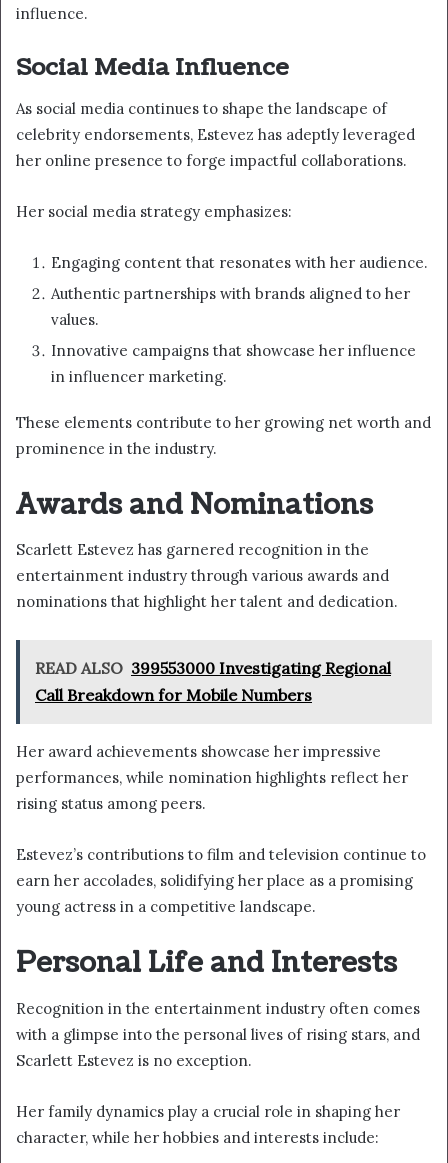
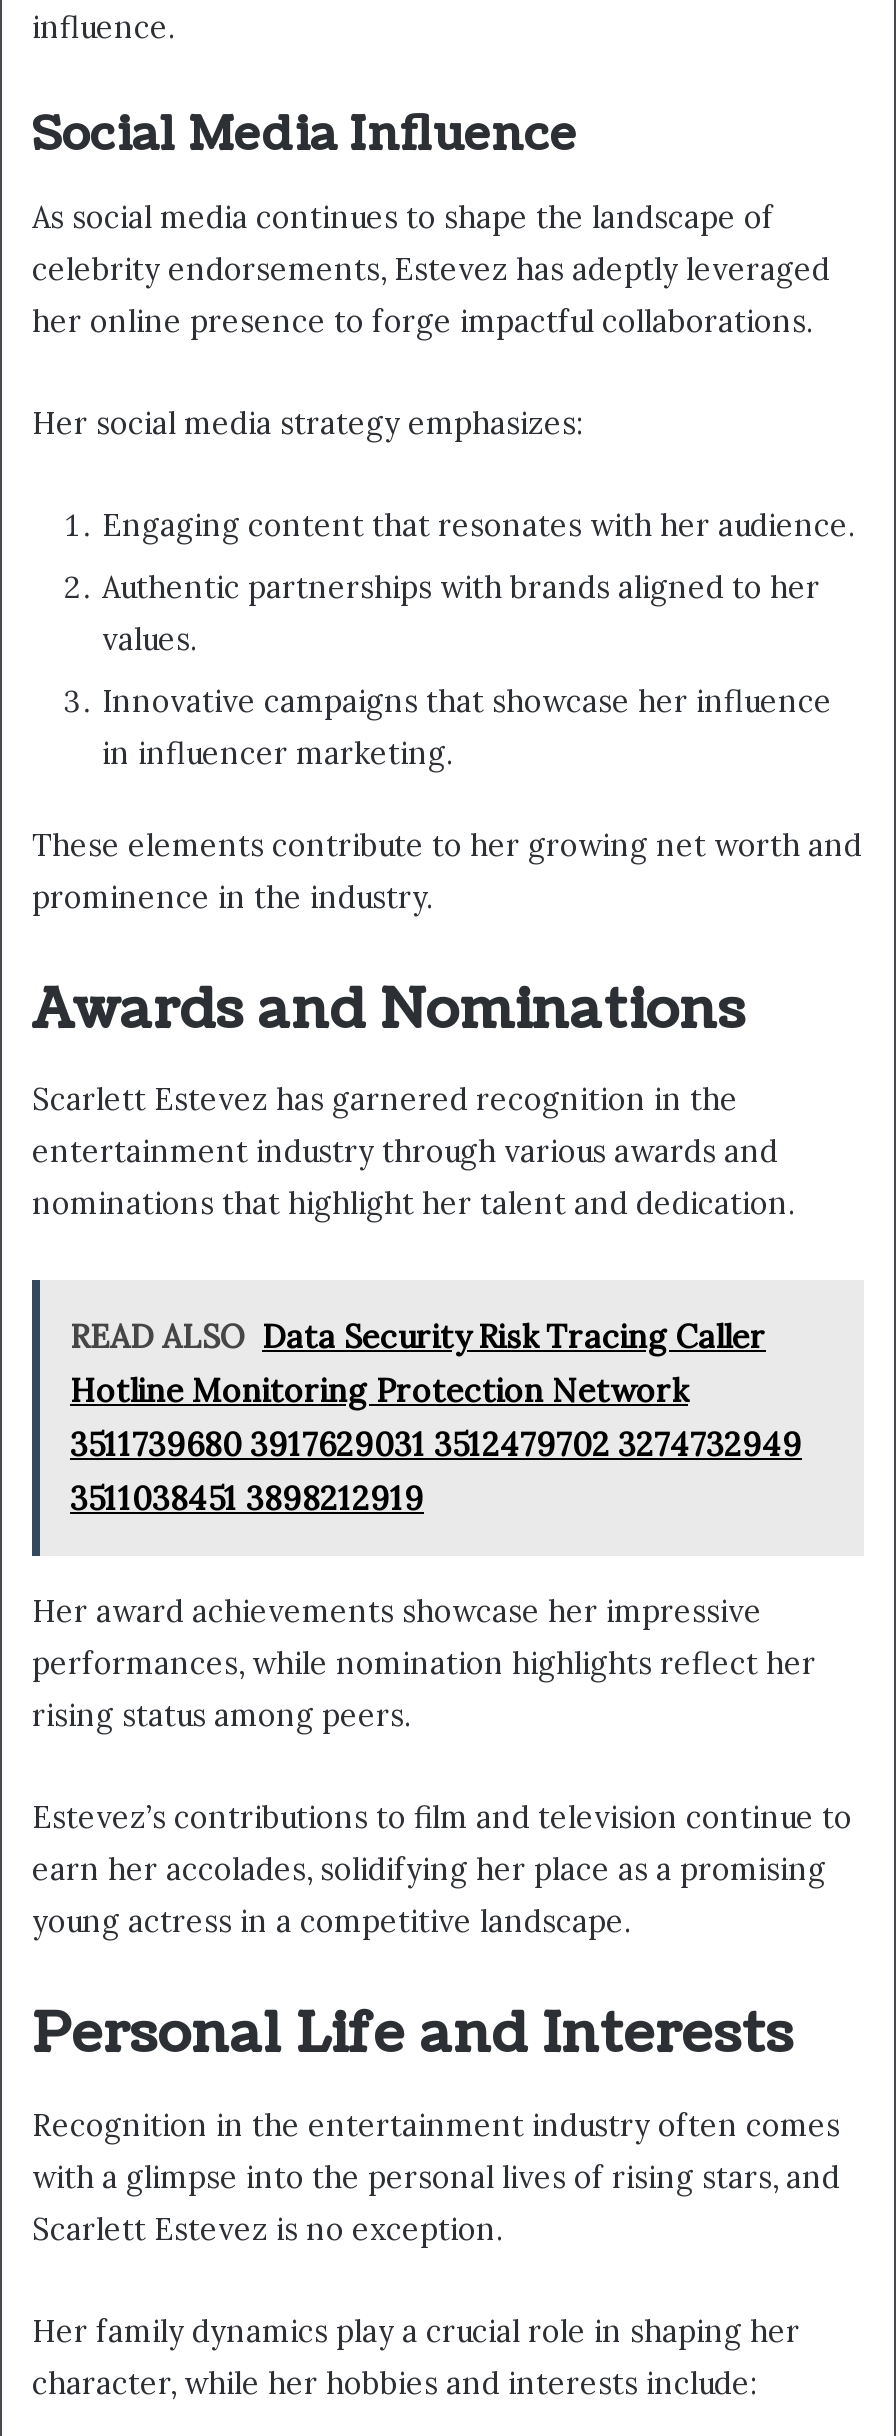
[35,658,391,705] READ ALSO 399553000 Investigating Regional | Call Breakdown for Mobile Numbers -> [70,1317,802,1519] READ ALSO Data Security Risk Tracing Caller | Hotline Monitoring Protection Network | 3511739680 3917629031 3512479702 3274732949 | 3511038451 3898212919

